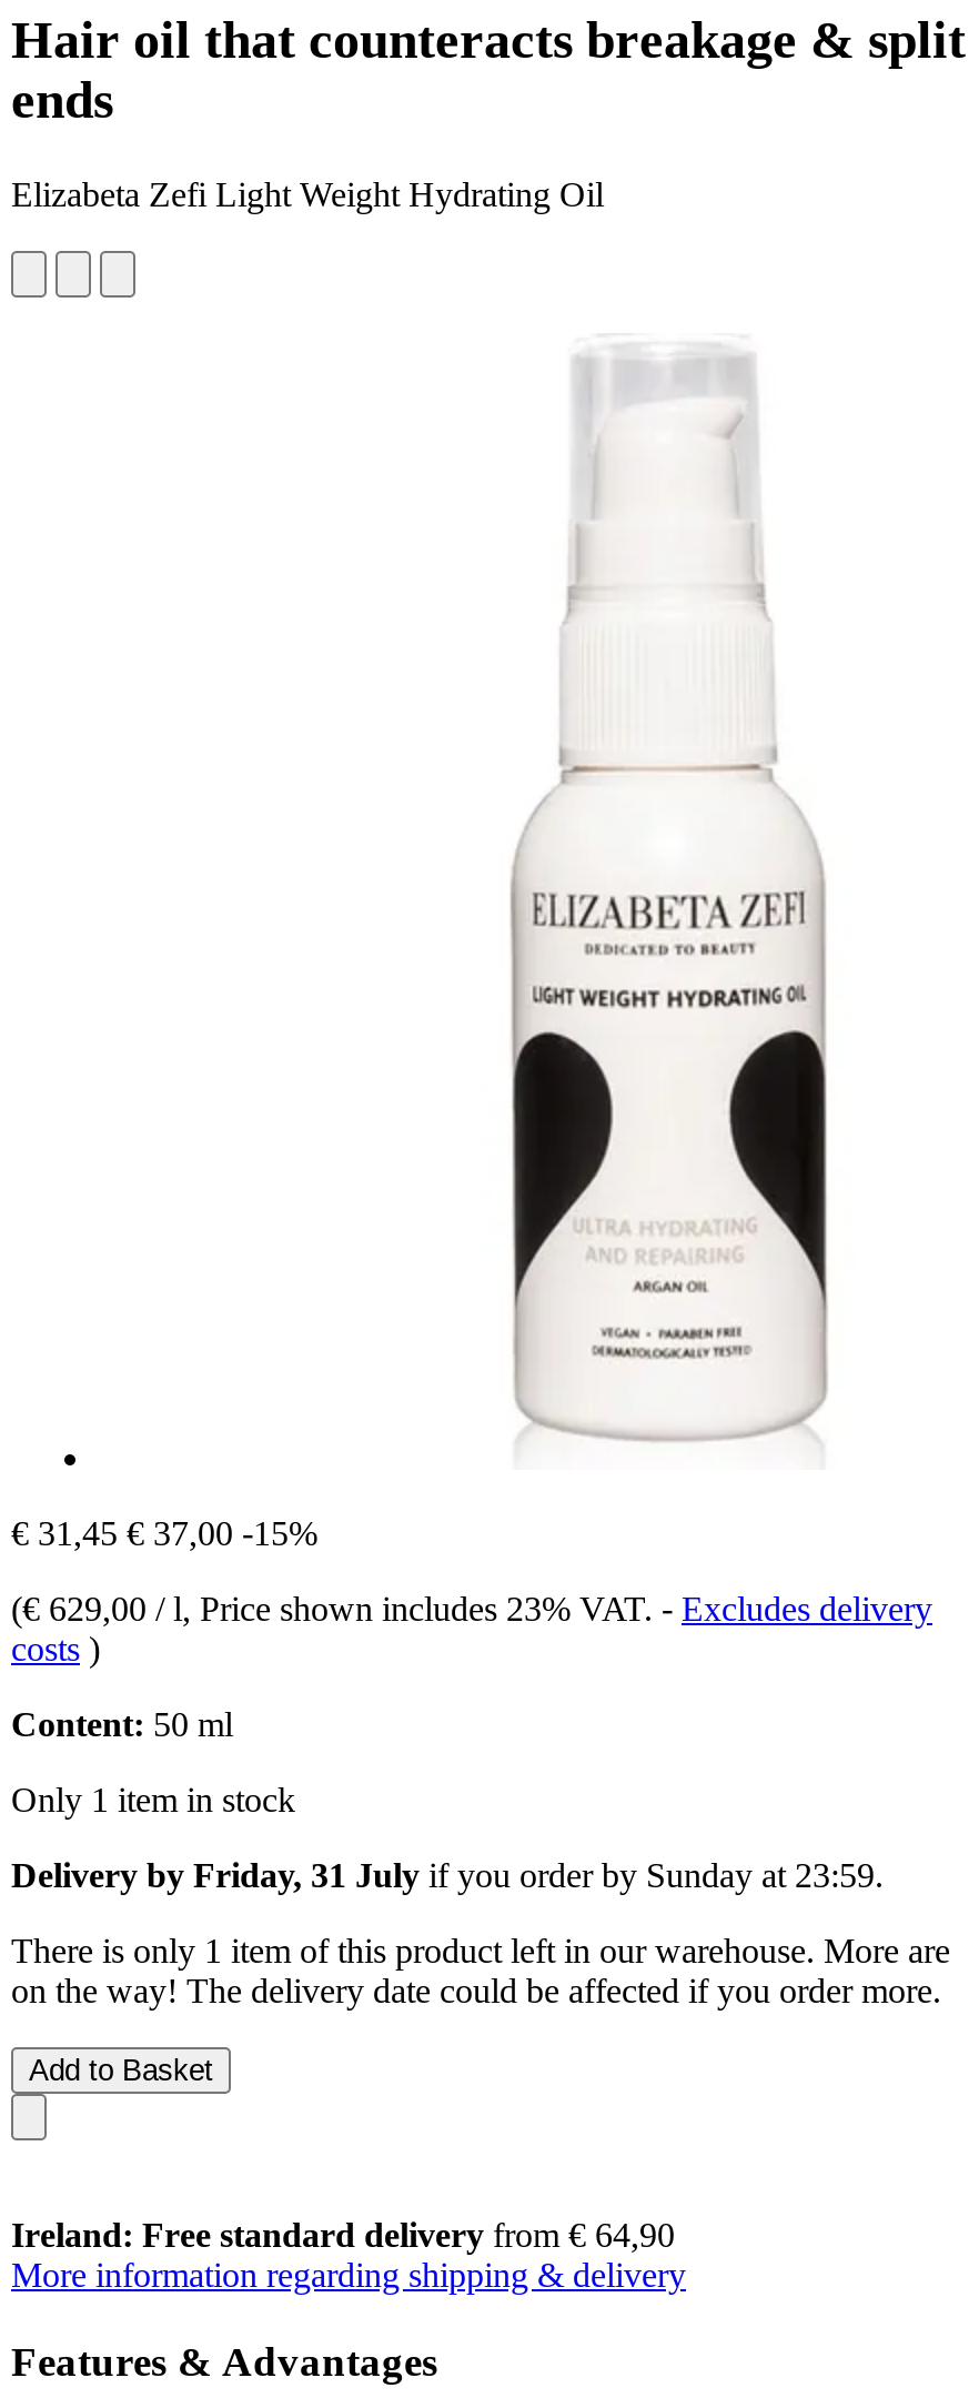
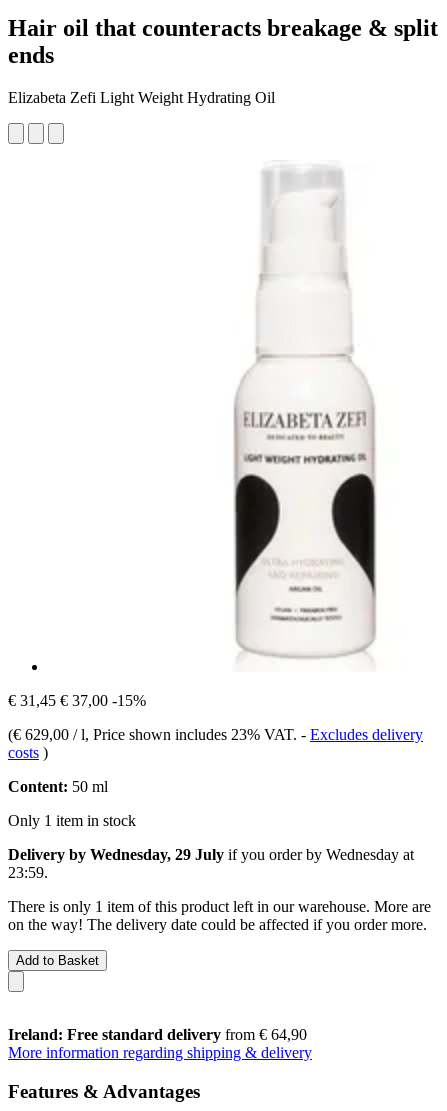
[11,1856,884,1894] Delivery by Friday, 31 July if you order by Sunday at 23:59. -> [8,846,414,881] Delivery by Wednesday, 29 July if you order by Wednesday at | 23:59.

